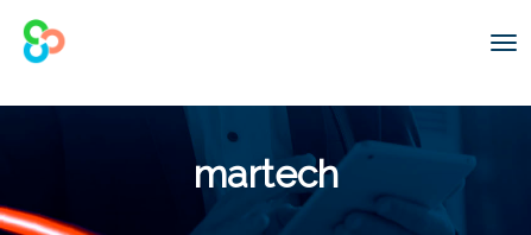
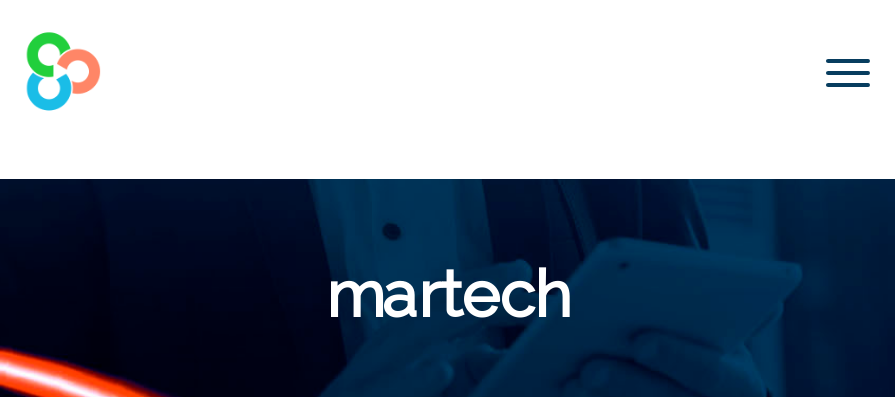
[15,19,65,65] [image] -> [24,31,108,113] [image]

